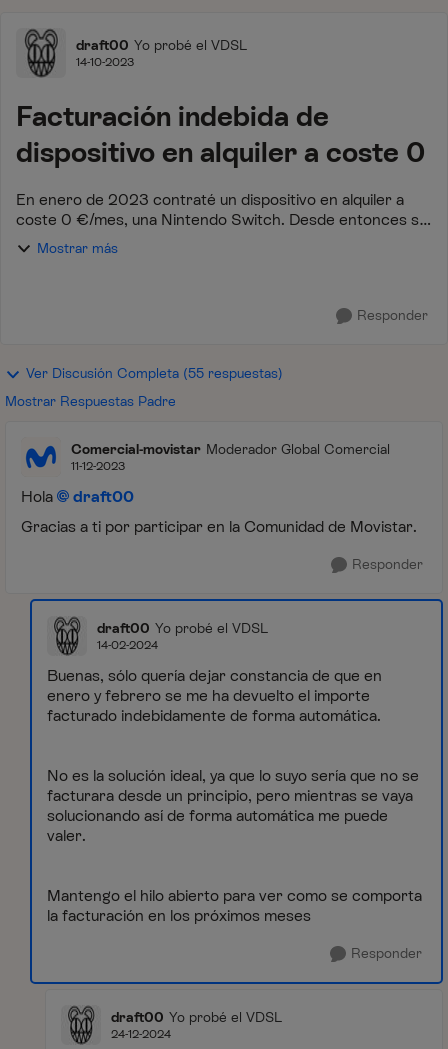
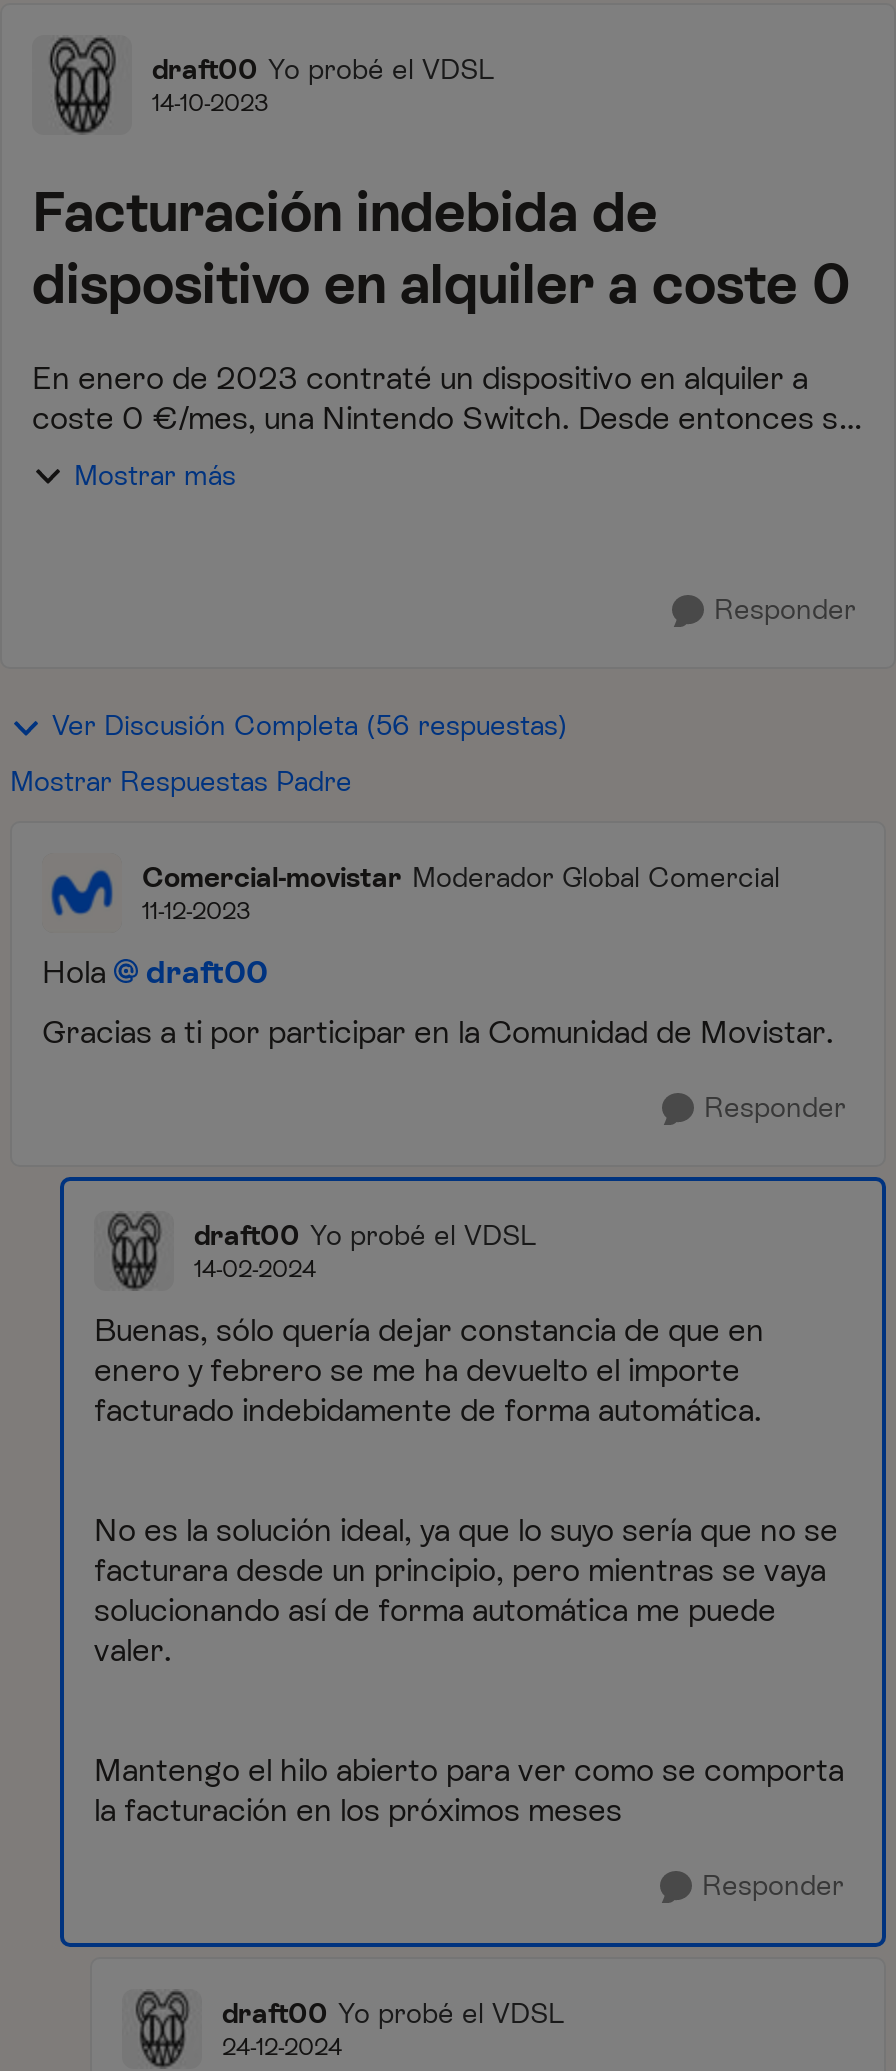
[26,365,283,382] Ver Discusión Completa (55 respuestas) -> [52,709,568,743] Ver Discusión Completa (56 respuestas)

